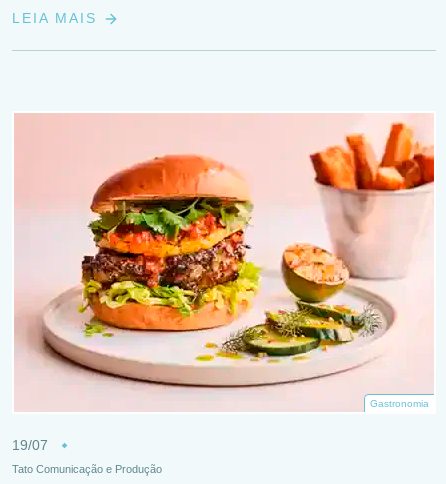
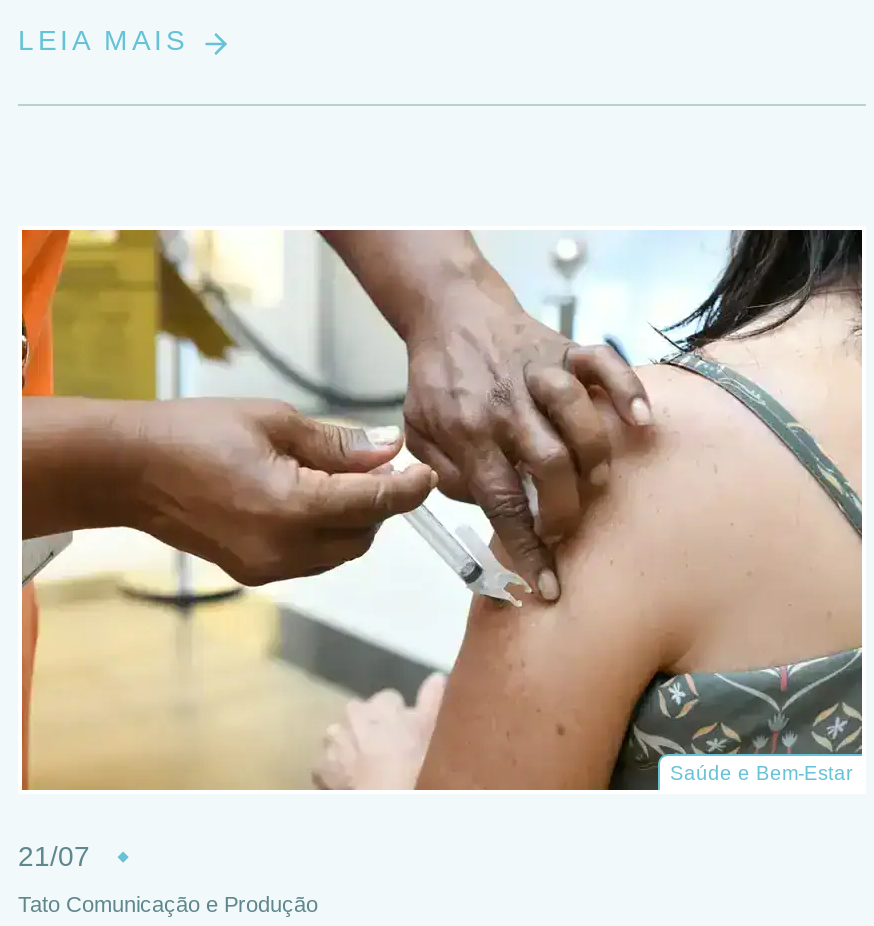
[14,113,435,410] [image] | Gastronomia -> [20,228,864,792] [image] | Saúde e Bem-Estar
[12,437,48,453] 19/07 -> [18,840,90,872] 21/07

